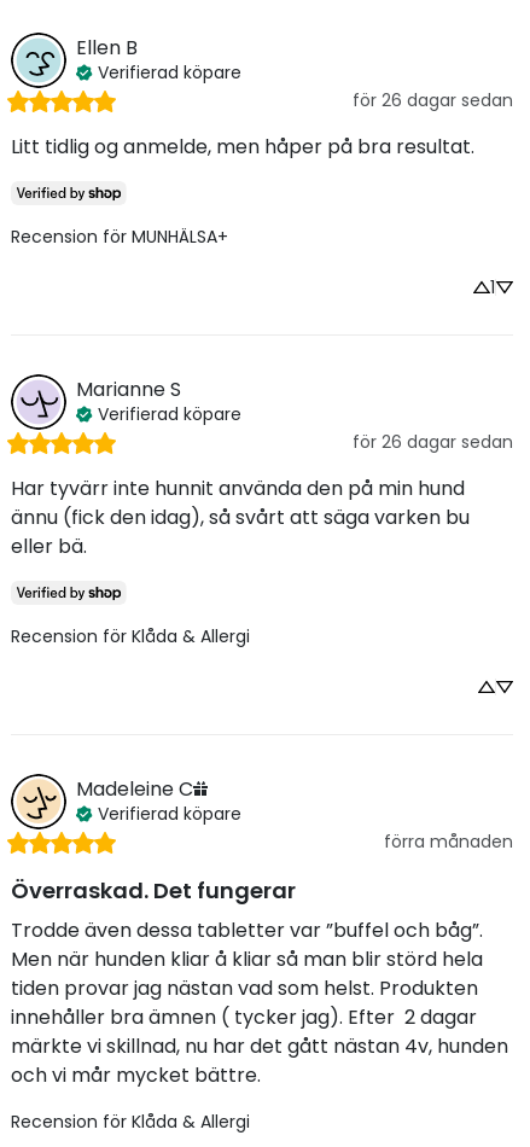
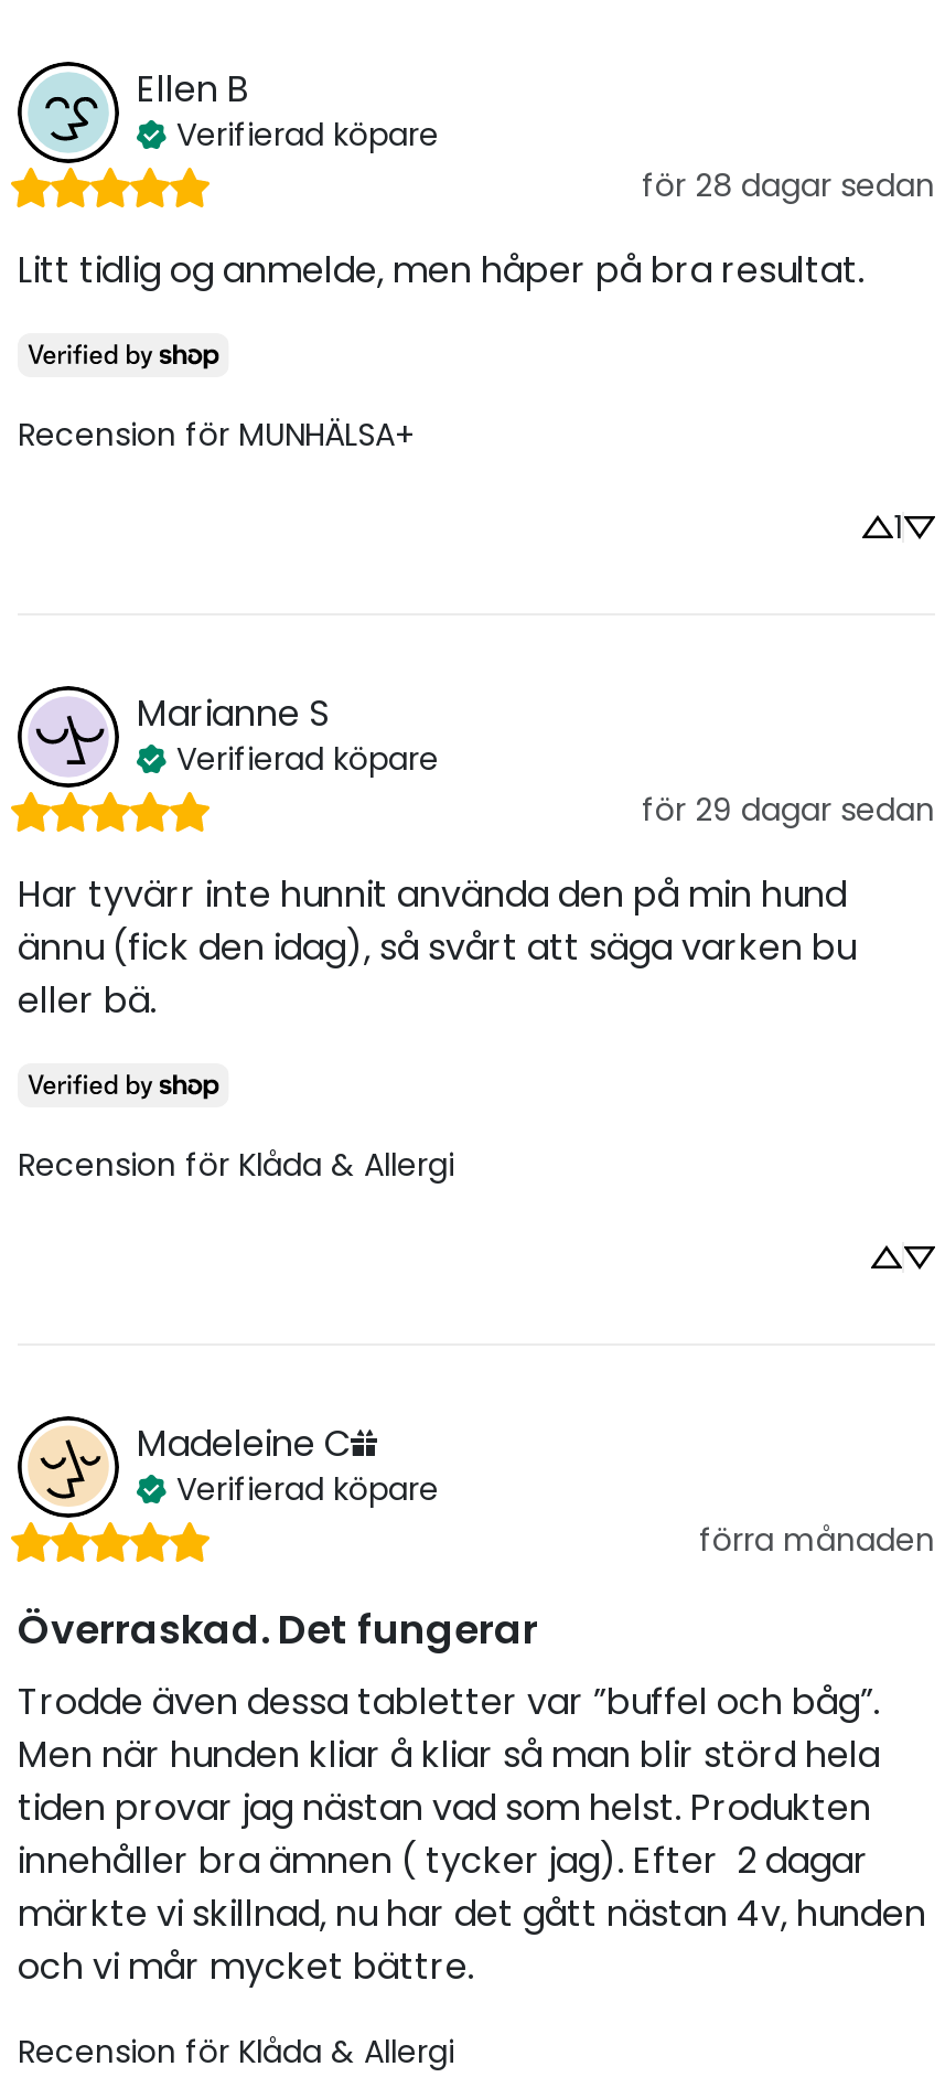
[353,88,513,112] för 26 dagar sedan -> [642,163,935,208] för 28 dagar sedan
[353,430,513,454] för 26 dagar sedan -> [642,788,935,832] för 29 dagar sedan

